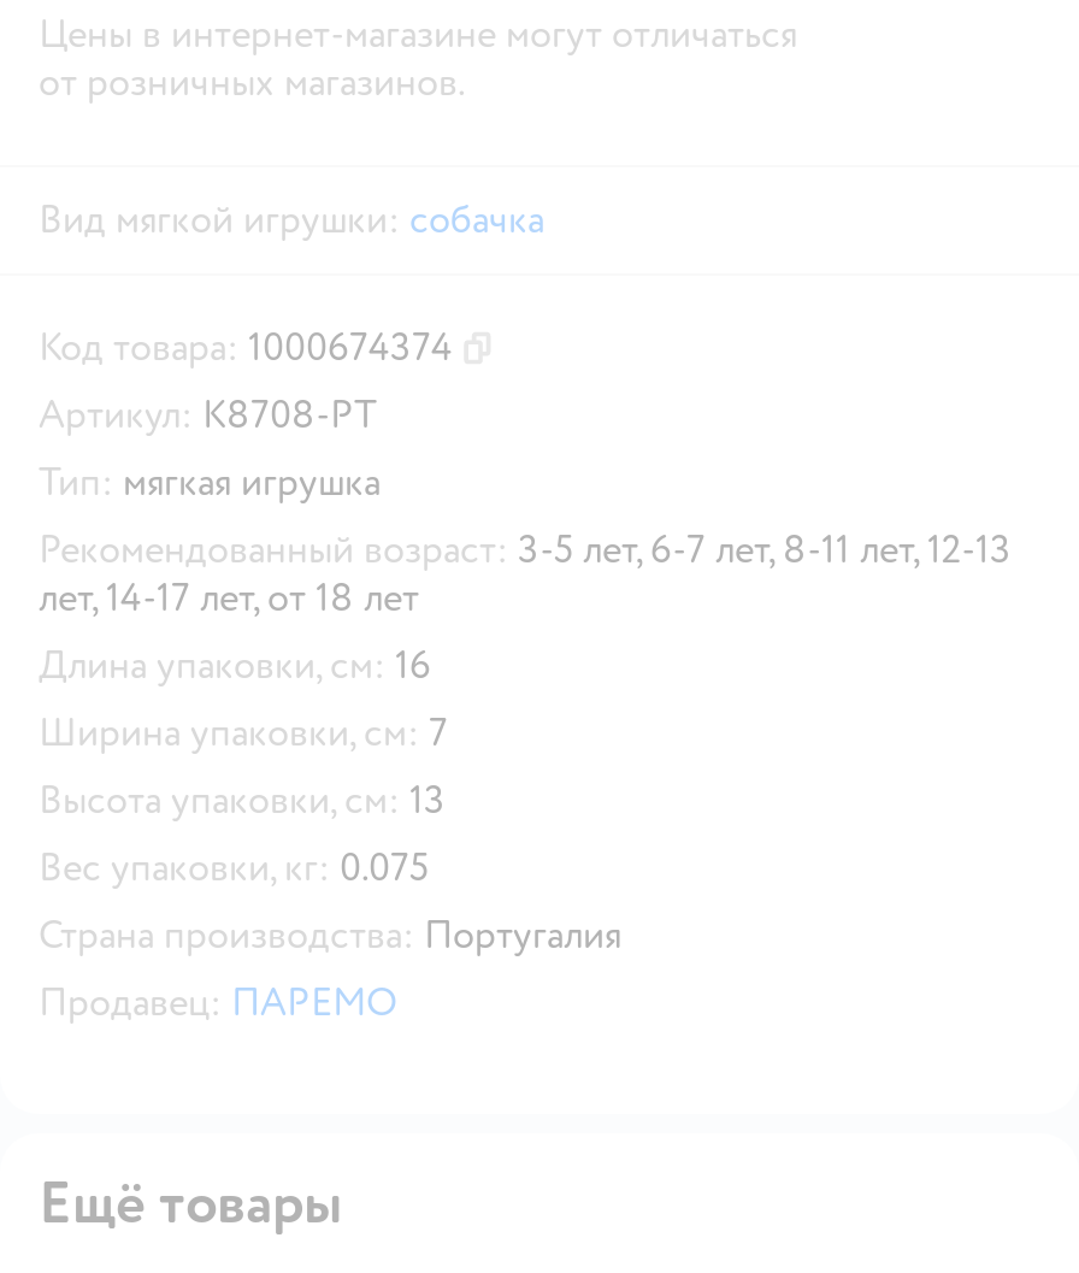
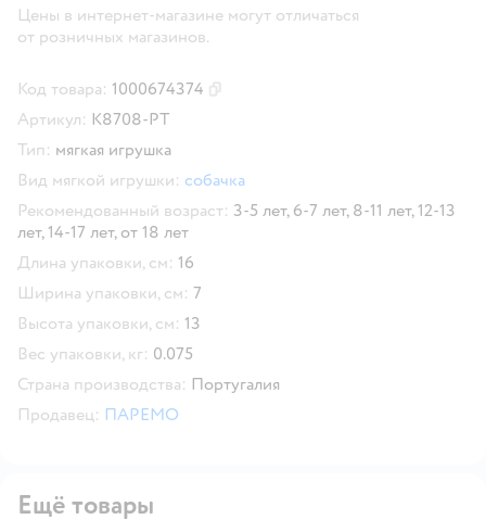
moved [39,196,544,244] -> [17,170,245,191]: Вид мягкой игрушки: собачка
moved [39,391,381,507] -> [17,109,171,161]: Артикул: K8708-PT | Тип: мягкая игрушка

